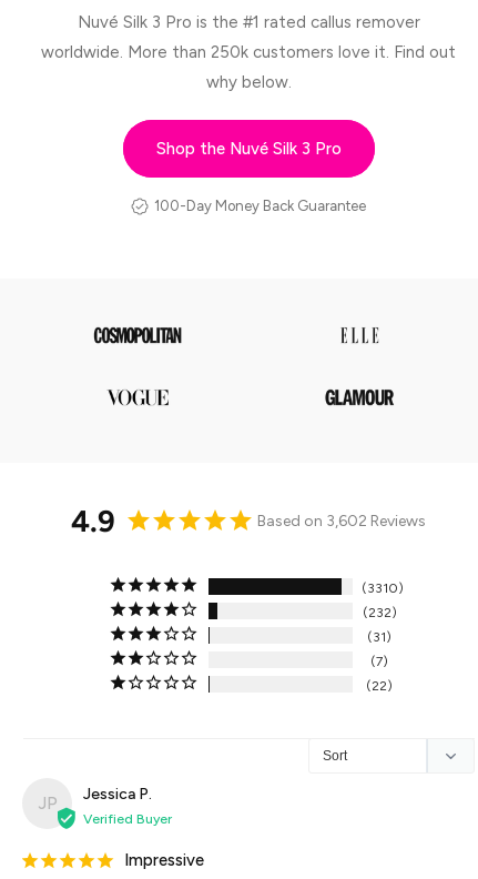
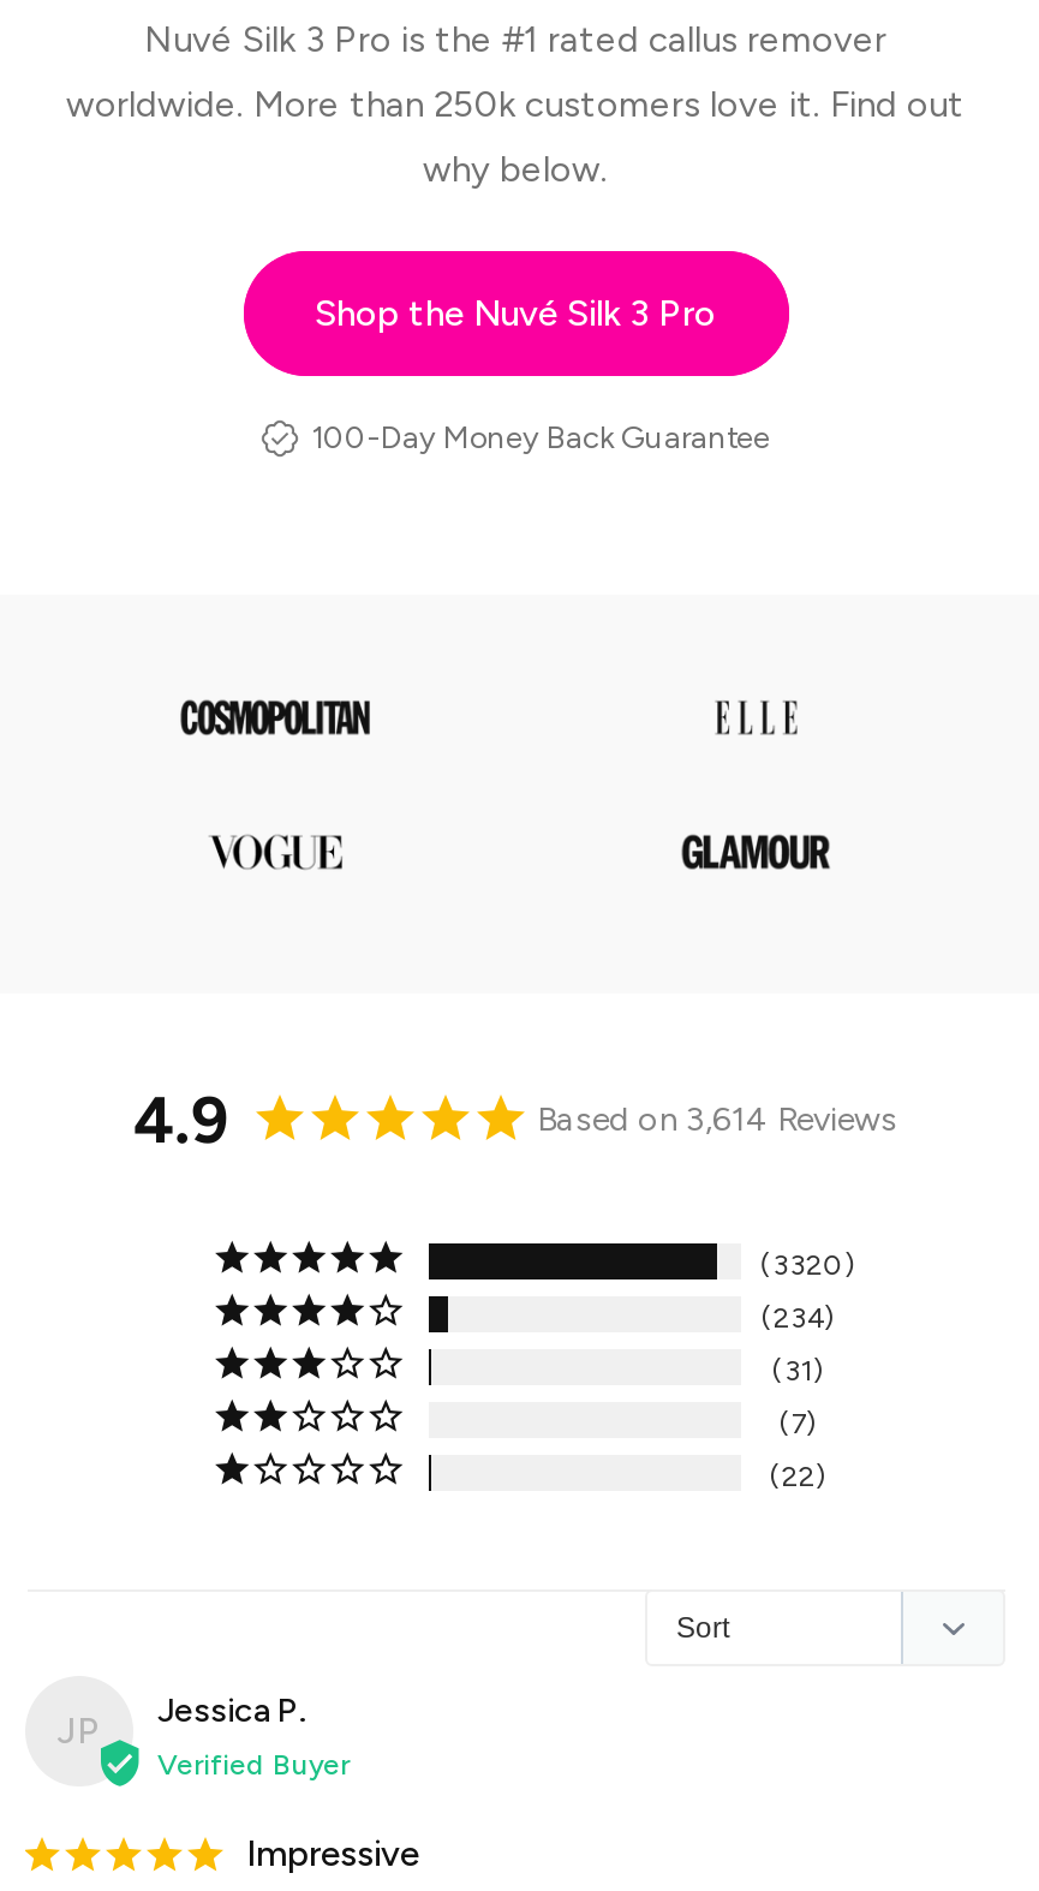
[257,512,426,531] Based on 3,602 Reviews -> [537,1099,897,1140] Based on 3,614 Reviews
[367,580,398,596] 3310 -> [773,1248,845,1282] 3320
[368,605,391,620] 232 -> [774,1301,824,1335] 234

